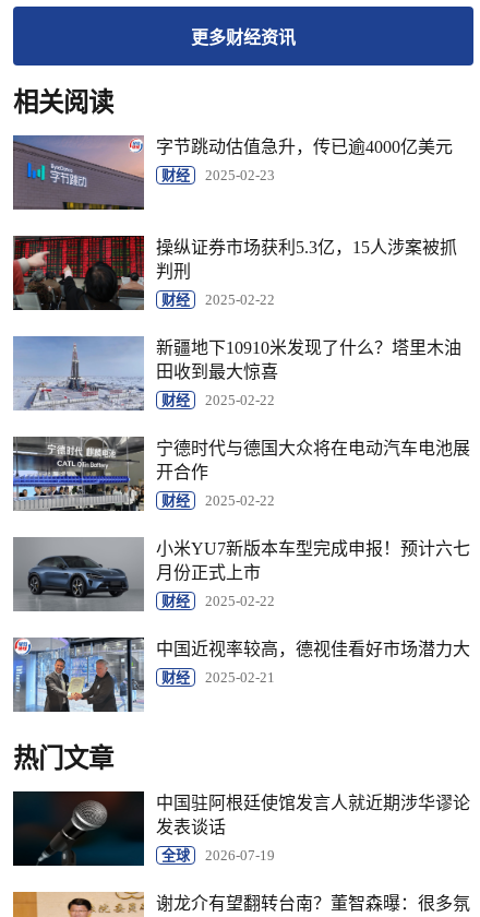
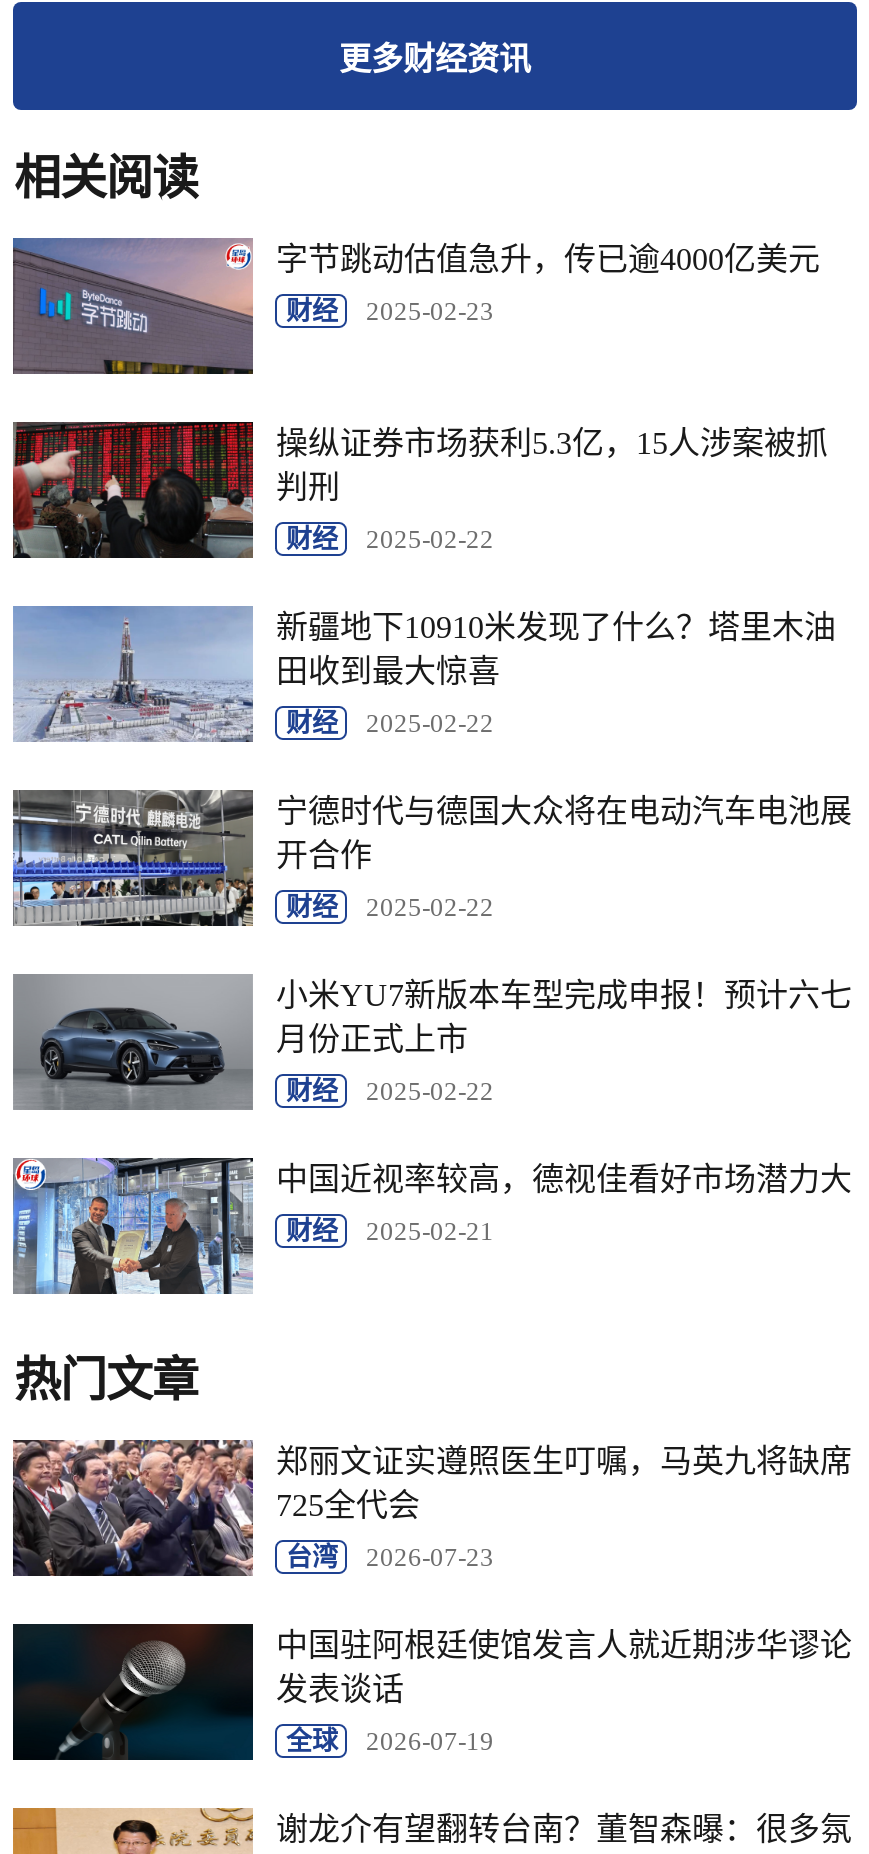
none -> [11,1438,852,1578] [image] | 郑丽文证实遵照医生叮嘱，马英九将缺席 | 725全代会 | 台湾 | 2026-07-23

